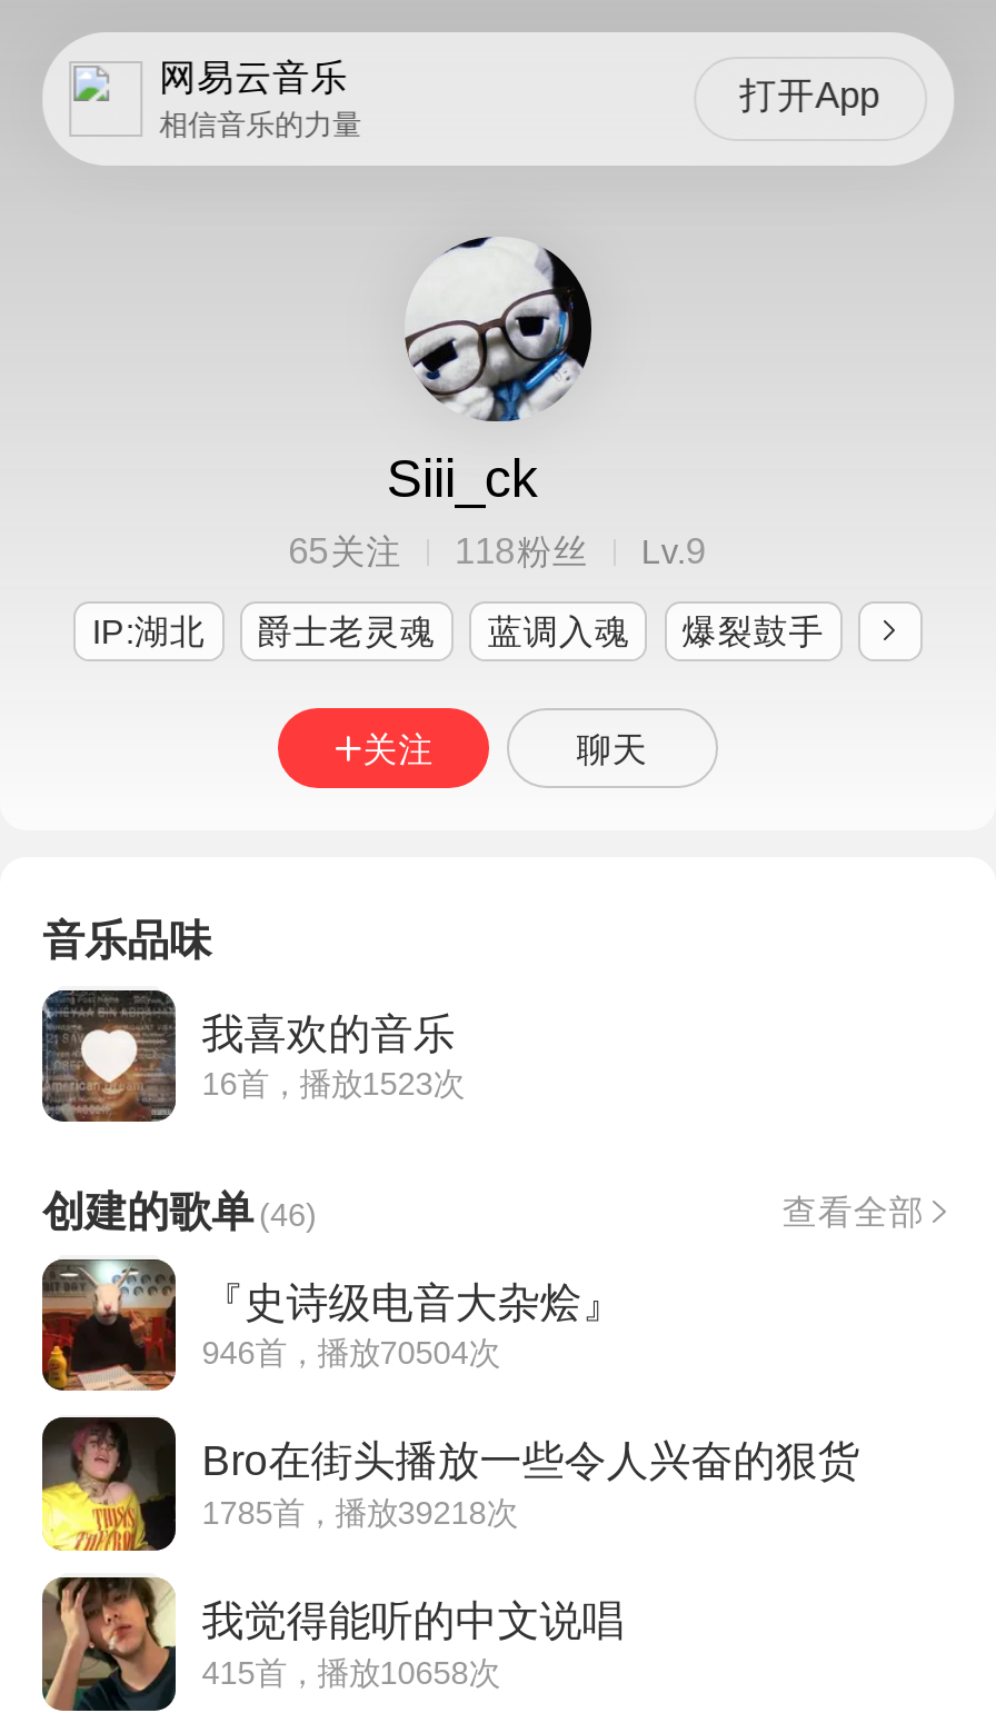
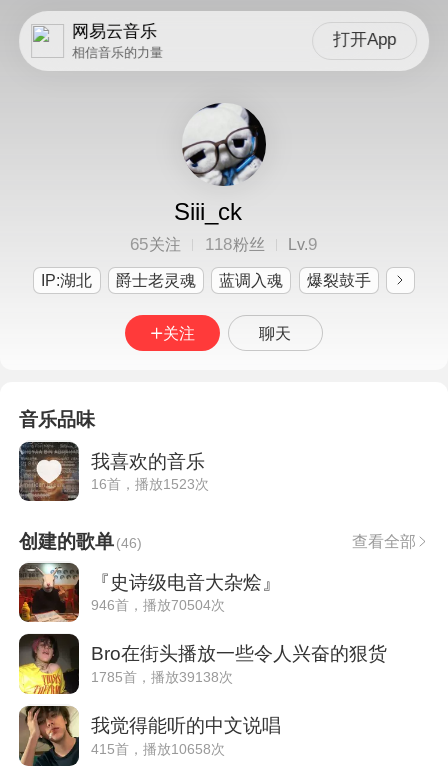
[202,1495,518,1531] 1785首，播放39218次 -> [91,669,233,685] 1785首，播放39138次

